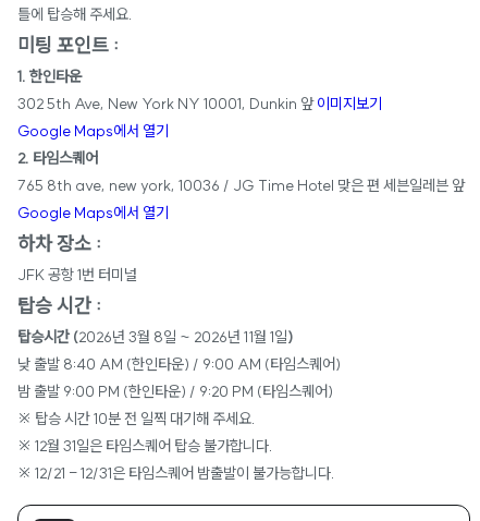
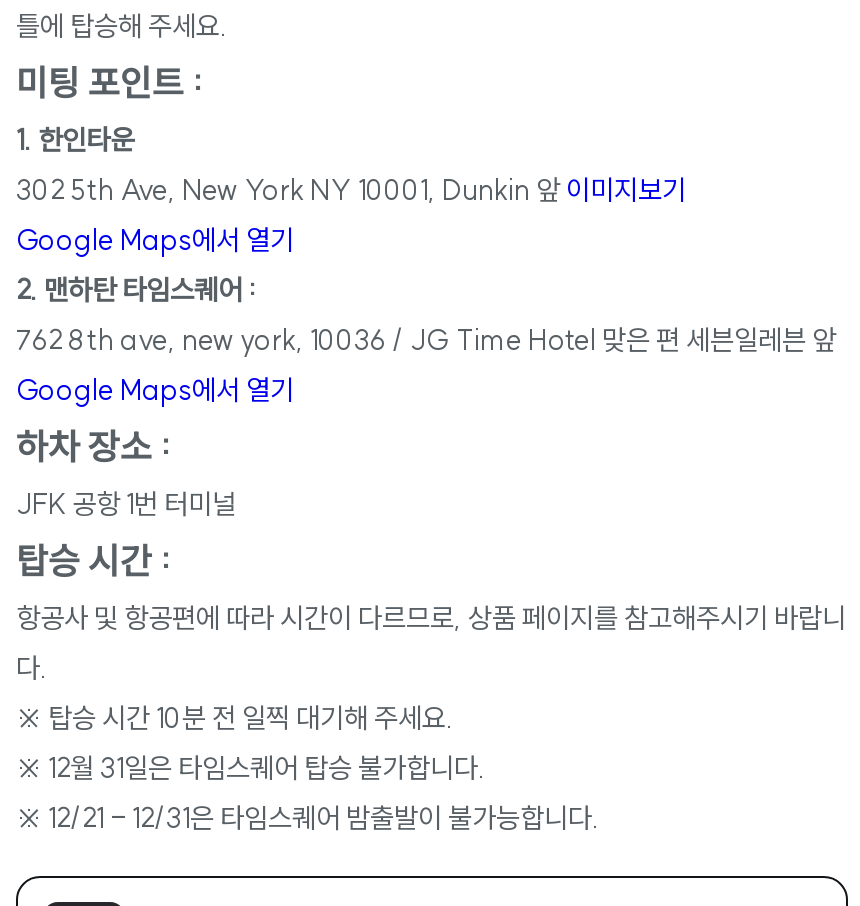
[17,148,465,195] 2. 타임스퀘어 | 765 8th ave, new york, 10036 / JG Time Hotel 맞은 편 세븐일레븐 앞 -> [16,271,836,357] 2. 맨하탄 타임스퀘어 : | 762 8th ave, new york, 10036 / JG Time Hotel 맞은 편 세븐일레븐 앞
[17,327,341,401] 탑승시간 (2026년 3월 8일 ~ 2026년 11월 1일) | 낮 출발 8:40 AM (한인타운) / 9:00 AM (타임스퀘어) | 밤 출발 9:00 PM (한인타운) / 9:20 PM (타임스퀘어) -> [16,599,846,685] 항공사 및 항공편에 따라 시간이 다르므로, 상품 페이지를 참고해주시기 바랍니 | 다.

